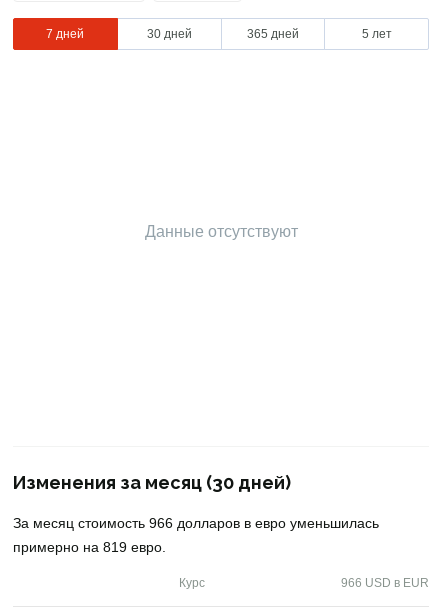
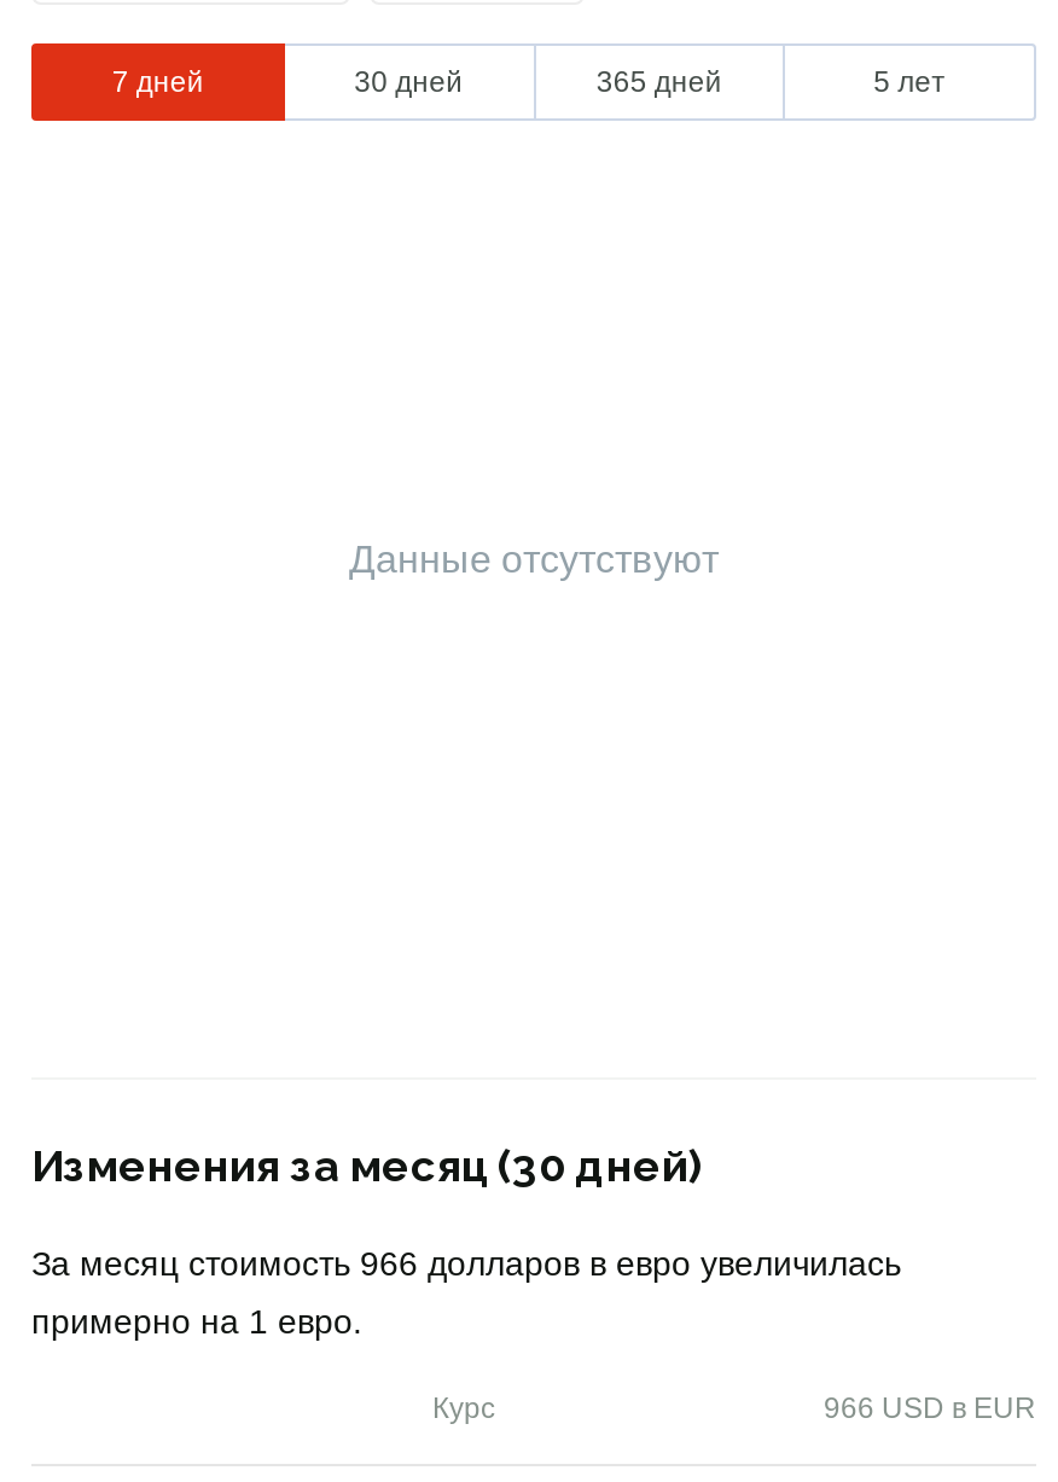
[13,515,379,531] За месяц стоимость 966 долларов в евро уменьшилась -> [31,1245,901,1283] За месяц стоимость 966 долларов в евро увеличилась
[13,539,166,555] примерно на 819 евро. -> [31,1303,362,1341] примерно на 1 евро.

